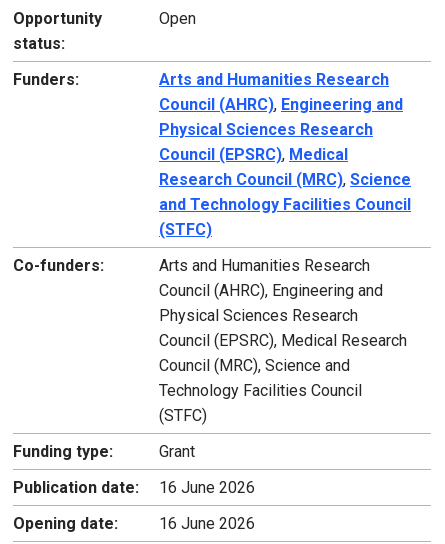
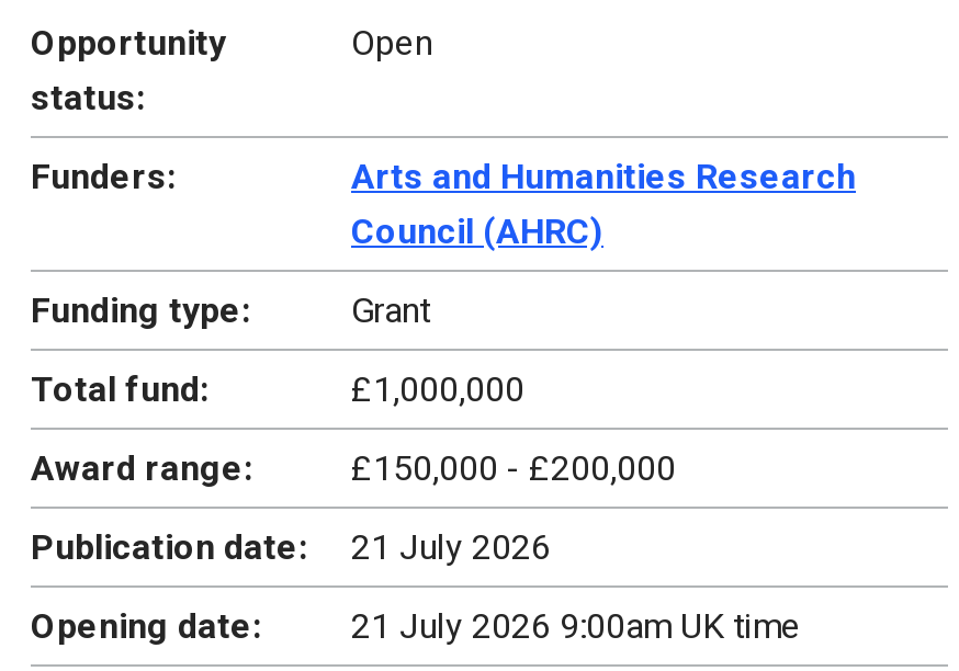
[13,95,411,425] Council (AHRC), Engineering and | Physical Sciences Research | Council (EPSRC), Medical | Research Council (MRC), Science | and Technology Facilities Council | (STFC) | Co-funders: | Arts and Humanities Research | Council (AHRC), Engineering and | Physical Sciences Research | Council (EPSRC), Medical Research | Council (MRC), Science and | Technology Facilities Council | (STFC) -> [351,210,603,252] Council (AHRC)
moved [13,442,195,461] -> [31,289,430,330]: Funding type: | Grant
none -> [31,368,676,488] Total fund: | £1,000,000 | Award range: | £150,000 - £200,000
[13,478,255,497] Publication date: 16 June 2026 -> [31,526,551,567] Publication date: 21 July 2026
[159,514,255,533] 16 June 2026 -> [351,605,801,646] 21 July 2026 9:00am UK time

